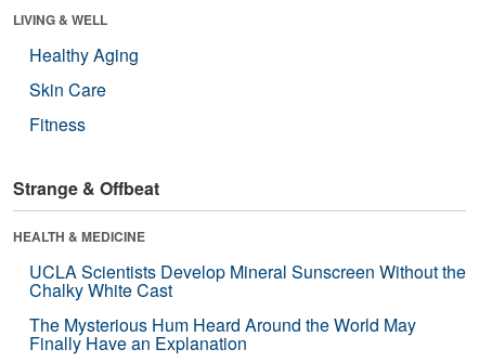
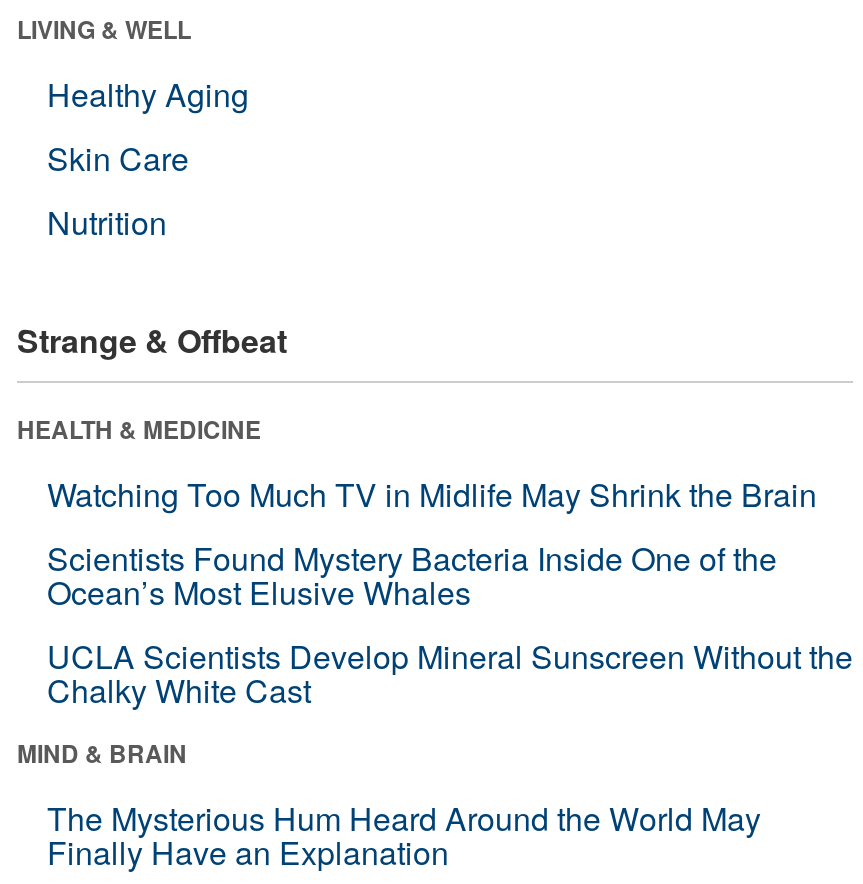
[29,111,86,136] Fitness -> [47,199,167,245] Nutrition
none -> [47,471,817,615] Watching Too Much TV in Midlife May Shrink the Brain | Scientists Found Mystery Bacteria Inside One of the | Ocean’s Most Elusive Whales
none -> [17,735,187,771] MIND & BRAIN

